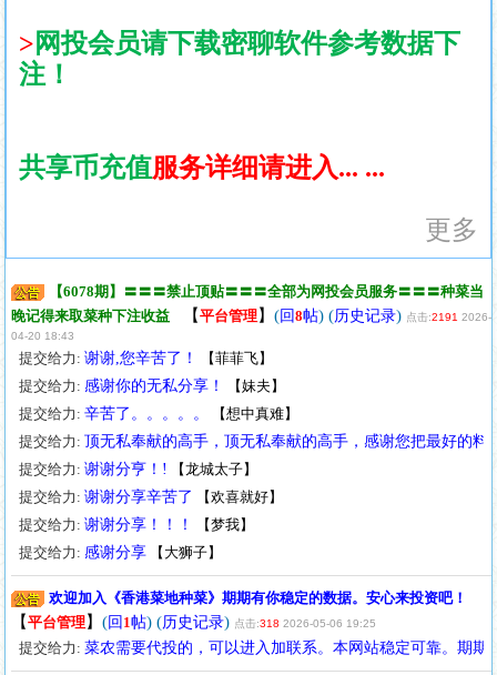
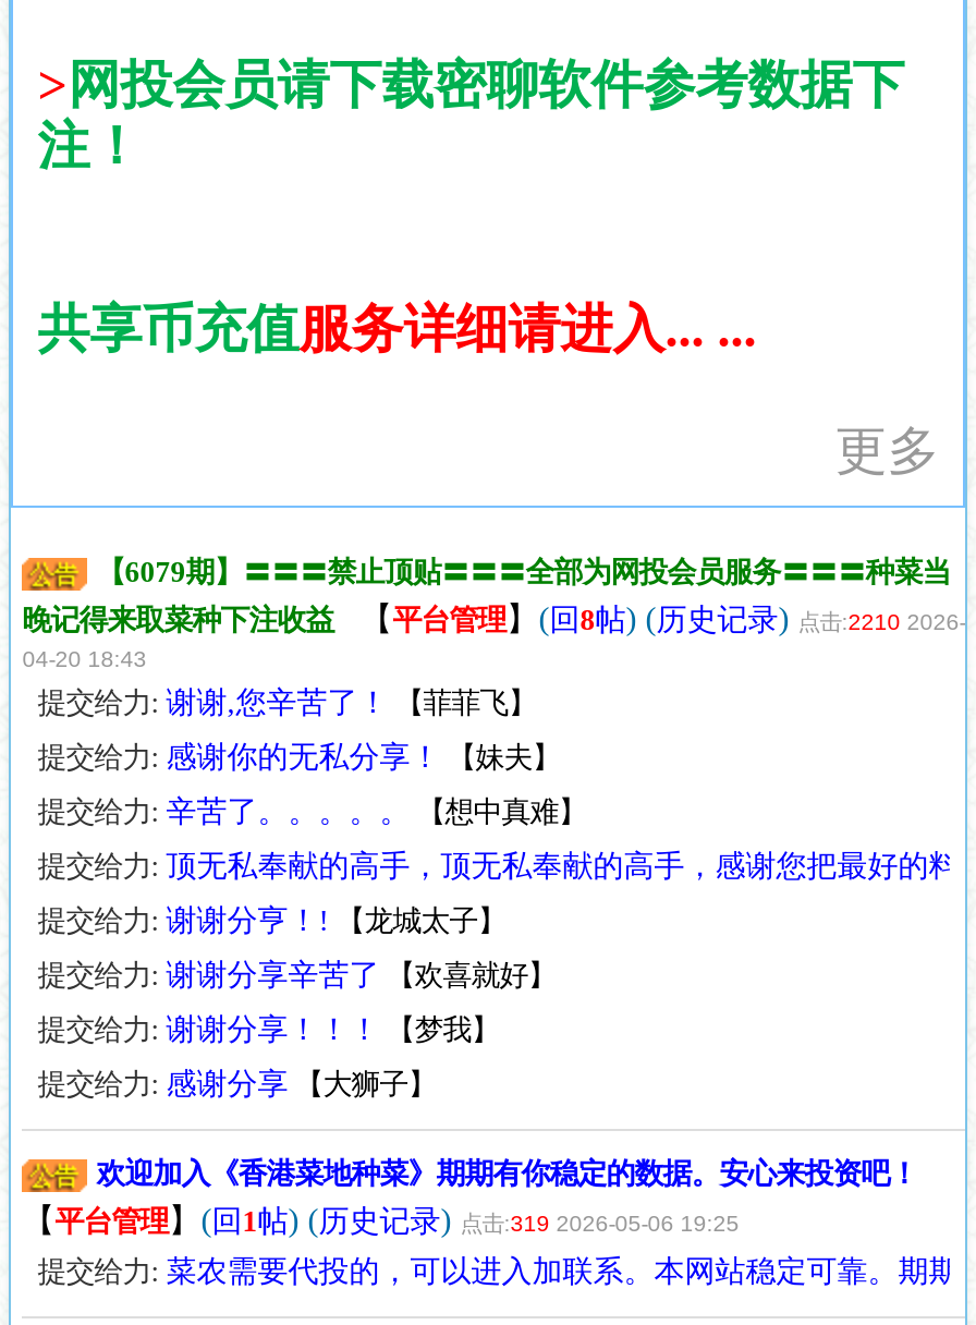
[49,283,484,300] 【6078期】〓〓〓禁止顶贴〓〓〓全部为网投会员服务〓〓〓种菜当 -> [96,556,950,588] 【6079期】〓〓〓禁止顶贴〓〓〓全部为网投会员服务〓〓〓种菜当
[183,306,492,324] 【平台管理】(回8帖) (历史记录) 点击:2191 2026- -> [360,601,966,636] 【平台管理】(回8帖) (历史记录) 点击:2210 2026-
[11,613,376,631] 【平台管理】(回1帖) (历史记录) 点击:318 2026-05-06 19:25 -> [22,1203,739,1238] 【平台管理】(回1帖) (历史记录) 点击:319 2026-05-06 19:25

